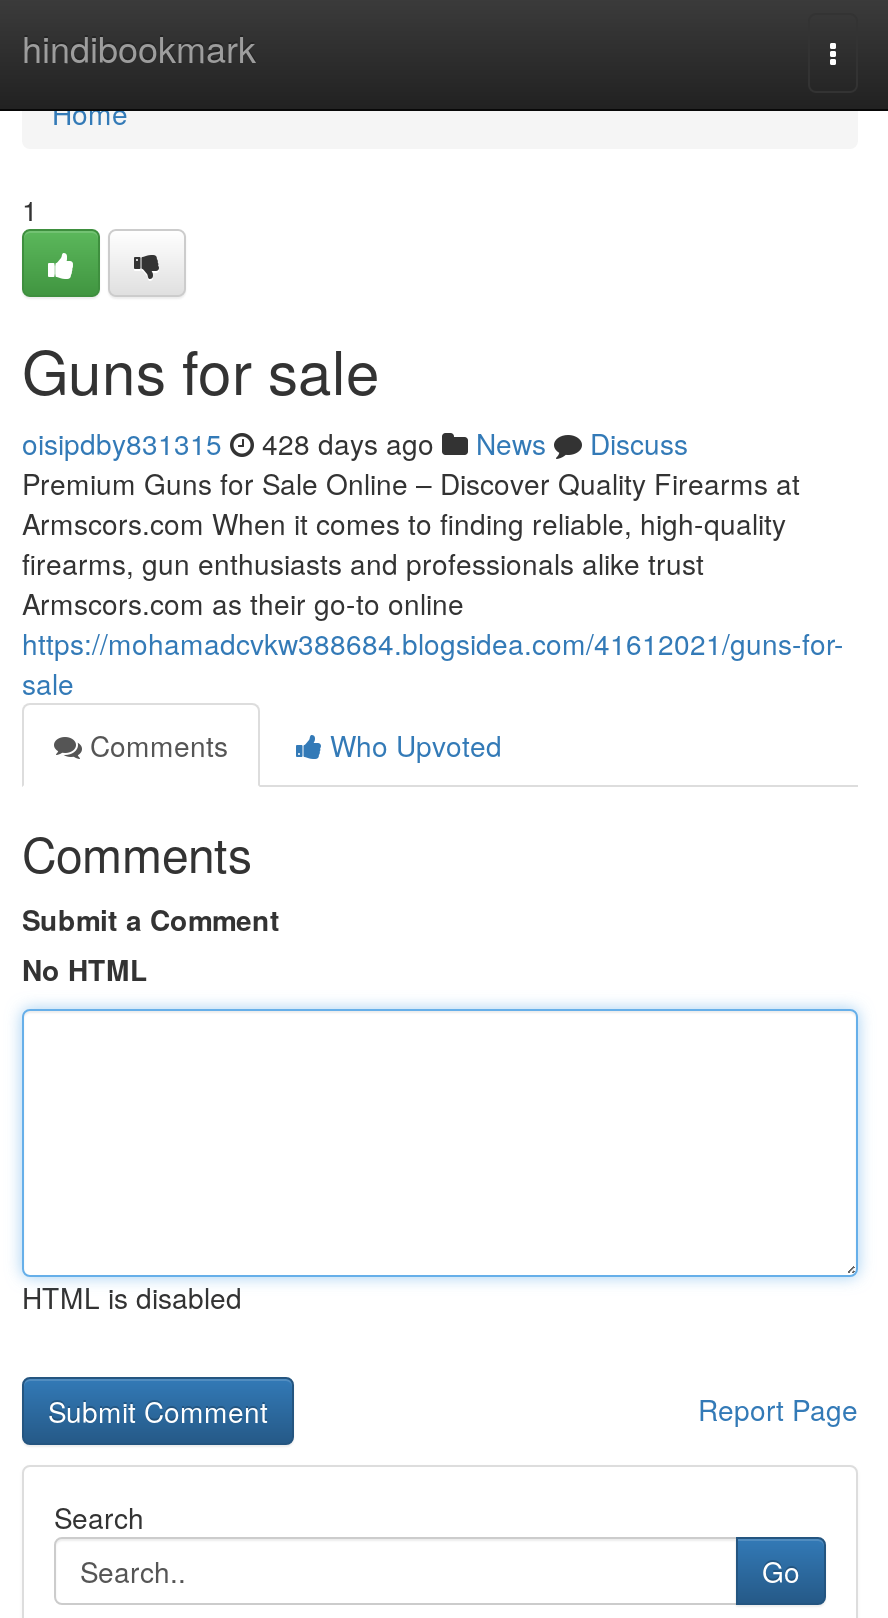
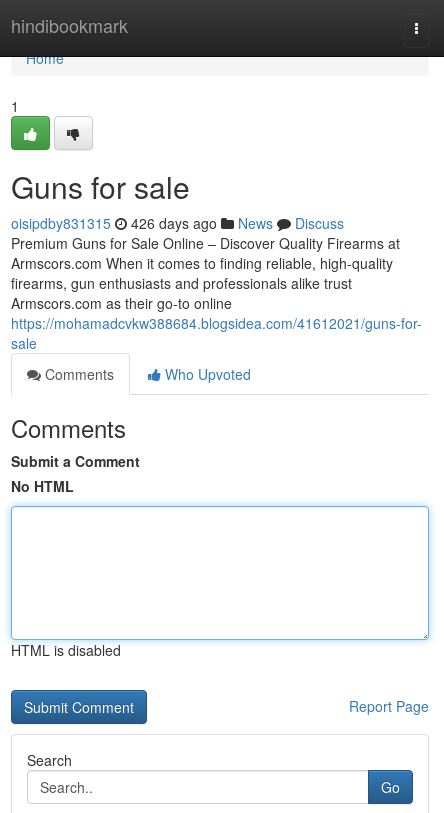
[22,423,688,463] oisipdby831315 428 days ago News Discuss -> [11,213,344,233] oisipdby831315 426 days ago News Discuss

